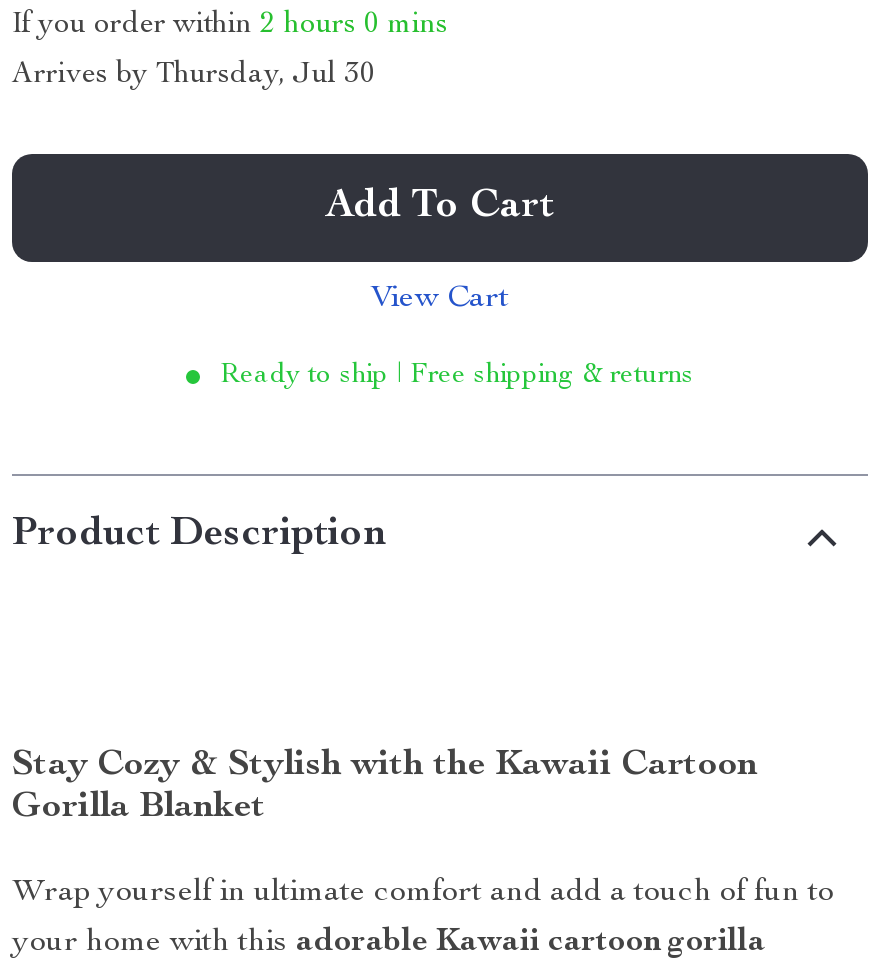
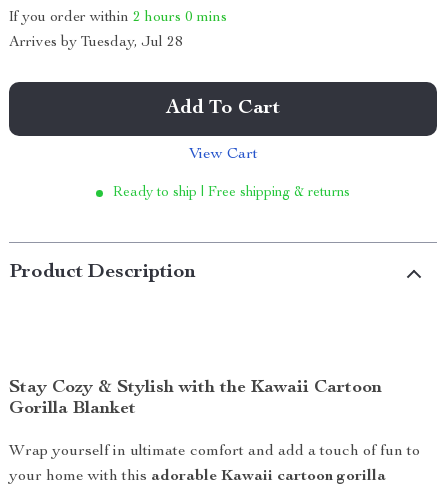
[12,60,376,90] Arrives by Thursday, Jul 30 -> [9,35,183,50] Arrives by Tuesday, Jul 28

